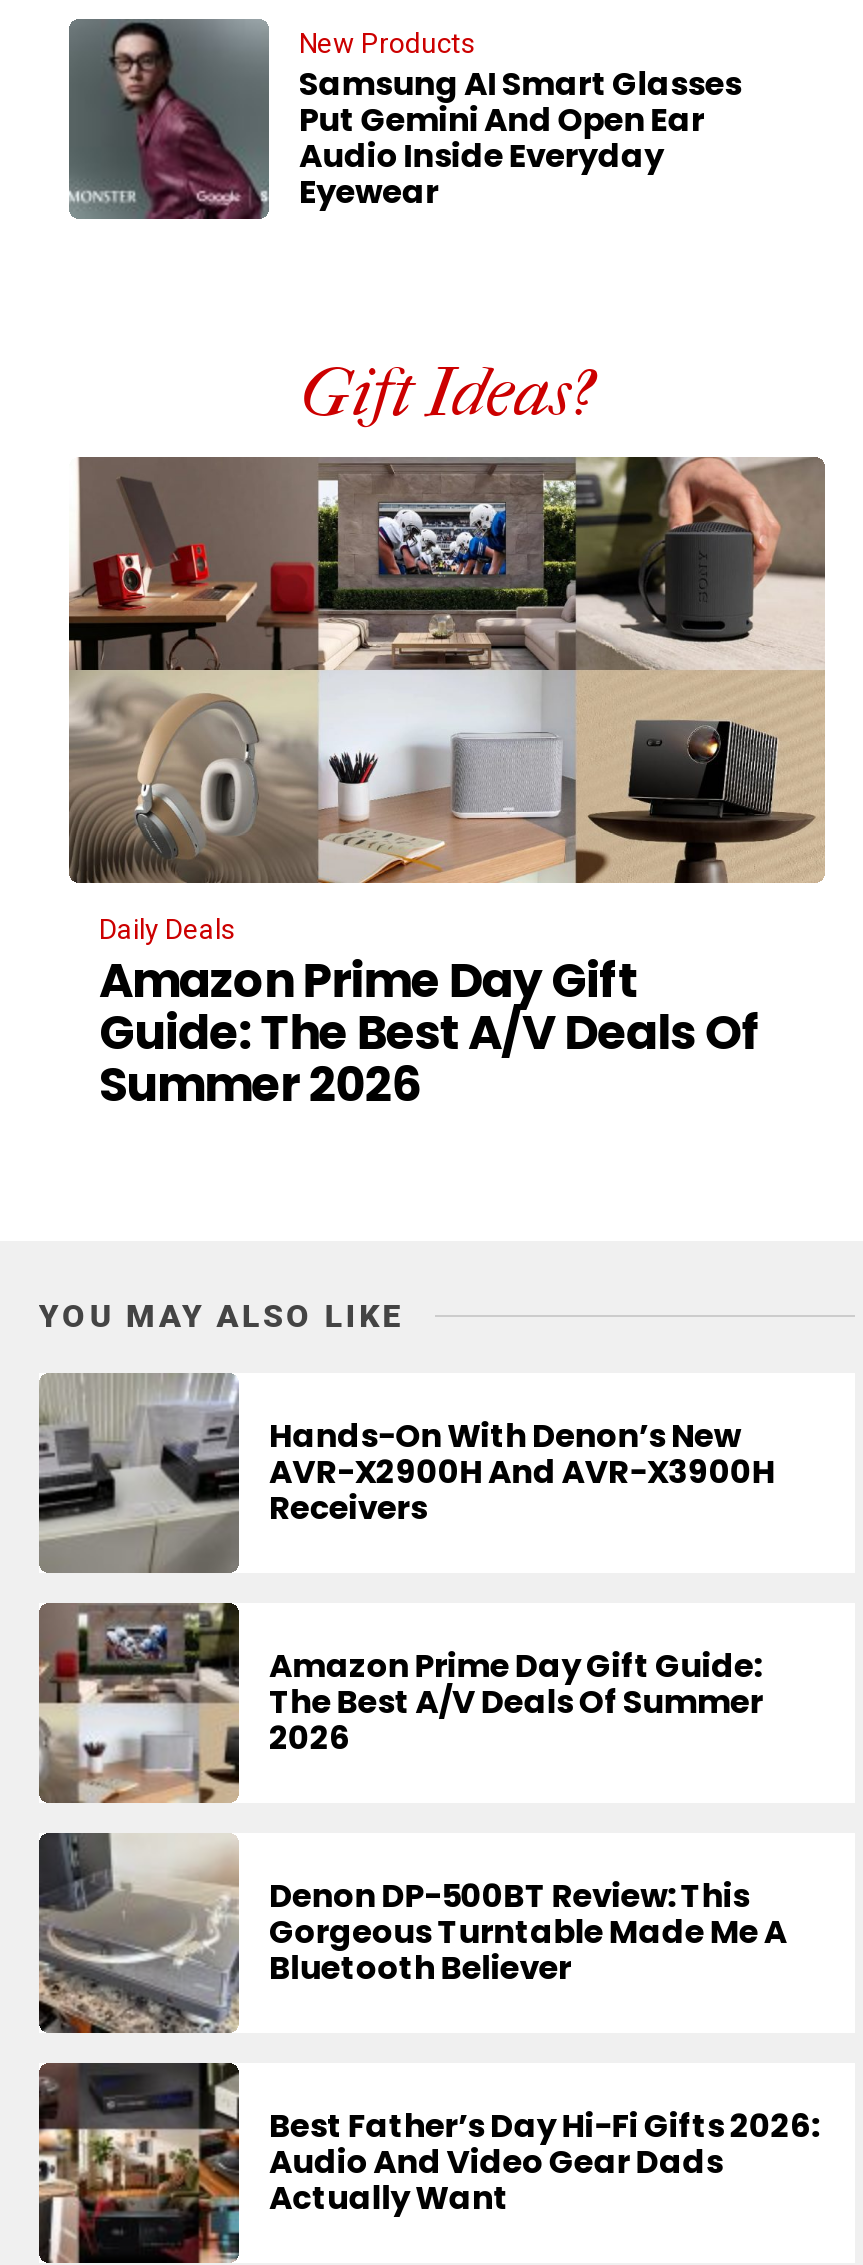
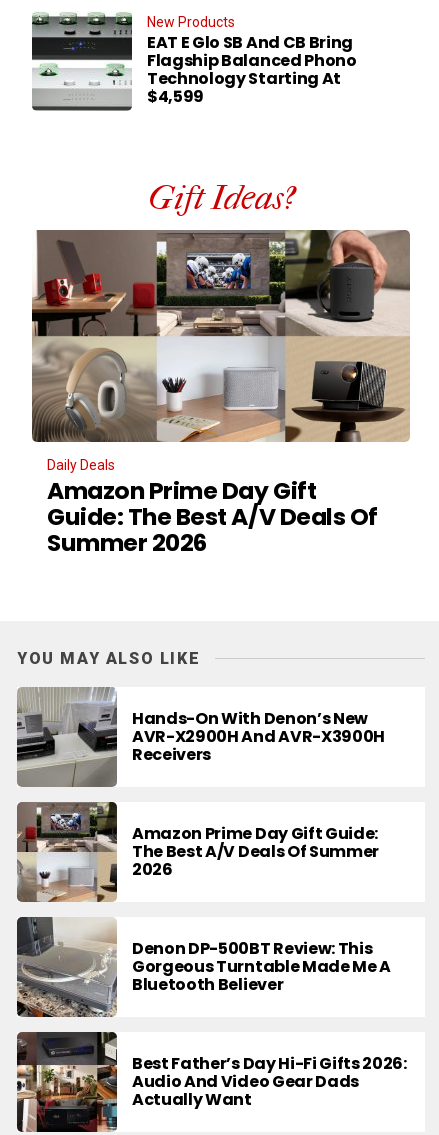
[67,18,742,220] [image] | Samsung AI Smart Glasses | Put Gemini And Open Ear | Audio Inside Everyday | Eyewear -> [32,11,357,111] [image] | EAT E Glo SB And CB Bring | Flagship Balanced Phono | Technology Starting At | $4,599

